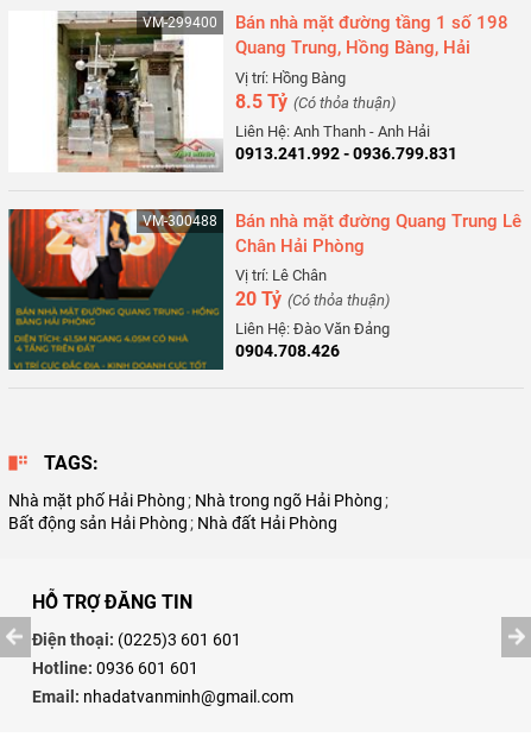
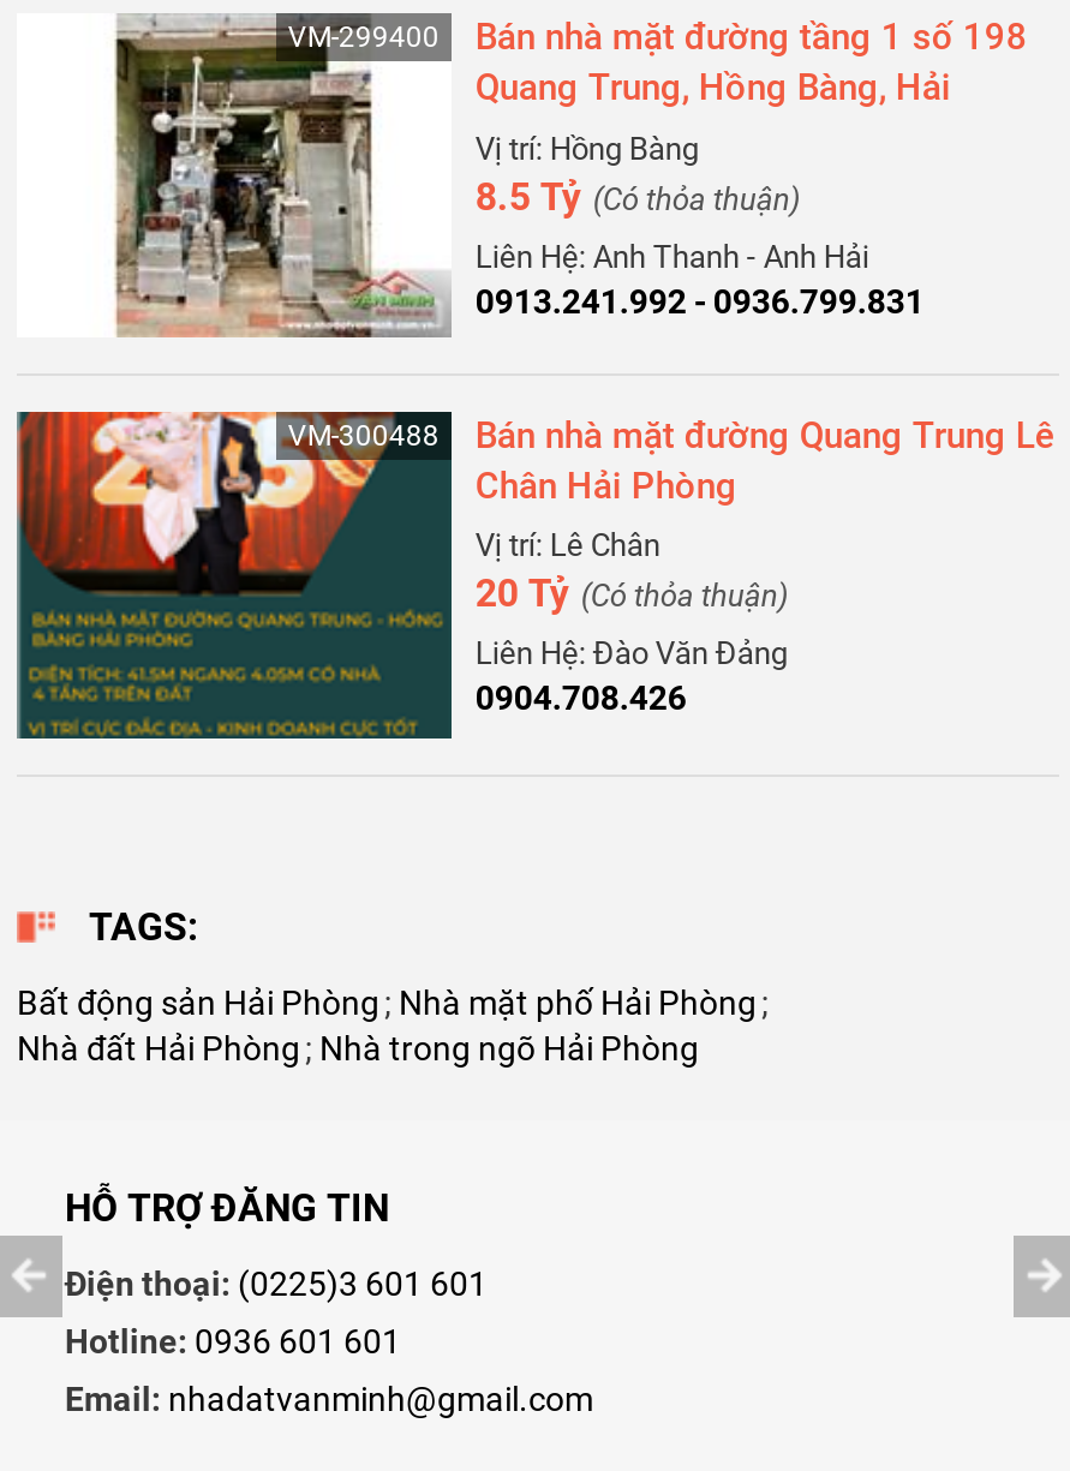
[8,491,388,510] Nhà mặt phố Hải Phòng ; Nhà trong ngõ Hải Phòng ; -> [17,983,769,1021] Bất động sản Hải Phòng ; Nhà mặt phố Hải Phòng ;
[8,514,337,533] Bất động sản Hải Phòng ; Nhà đất Hải Phòng -> [17,1028,699,1067] Nhà đất Hải Phòng ; Nhà trong ngõ Hải Phòng

